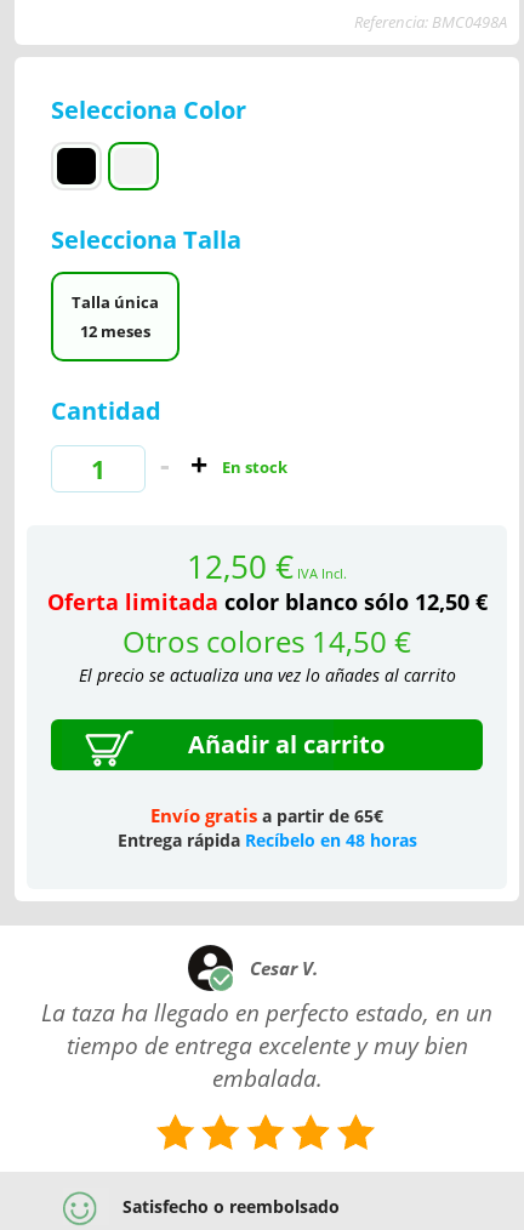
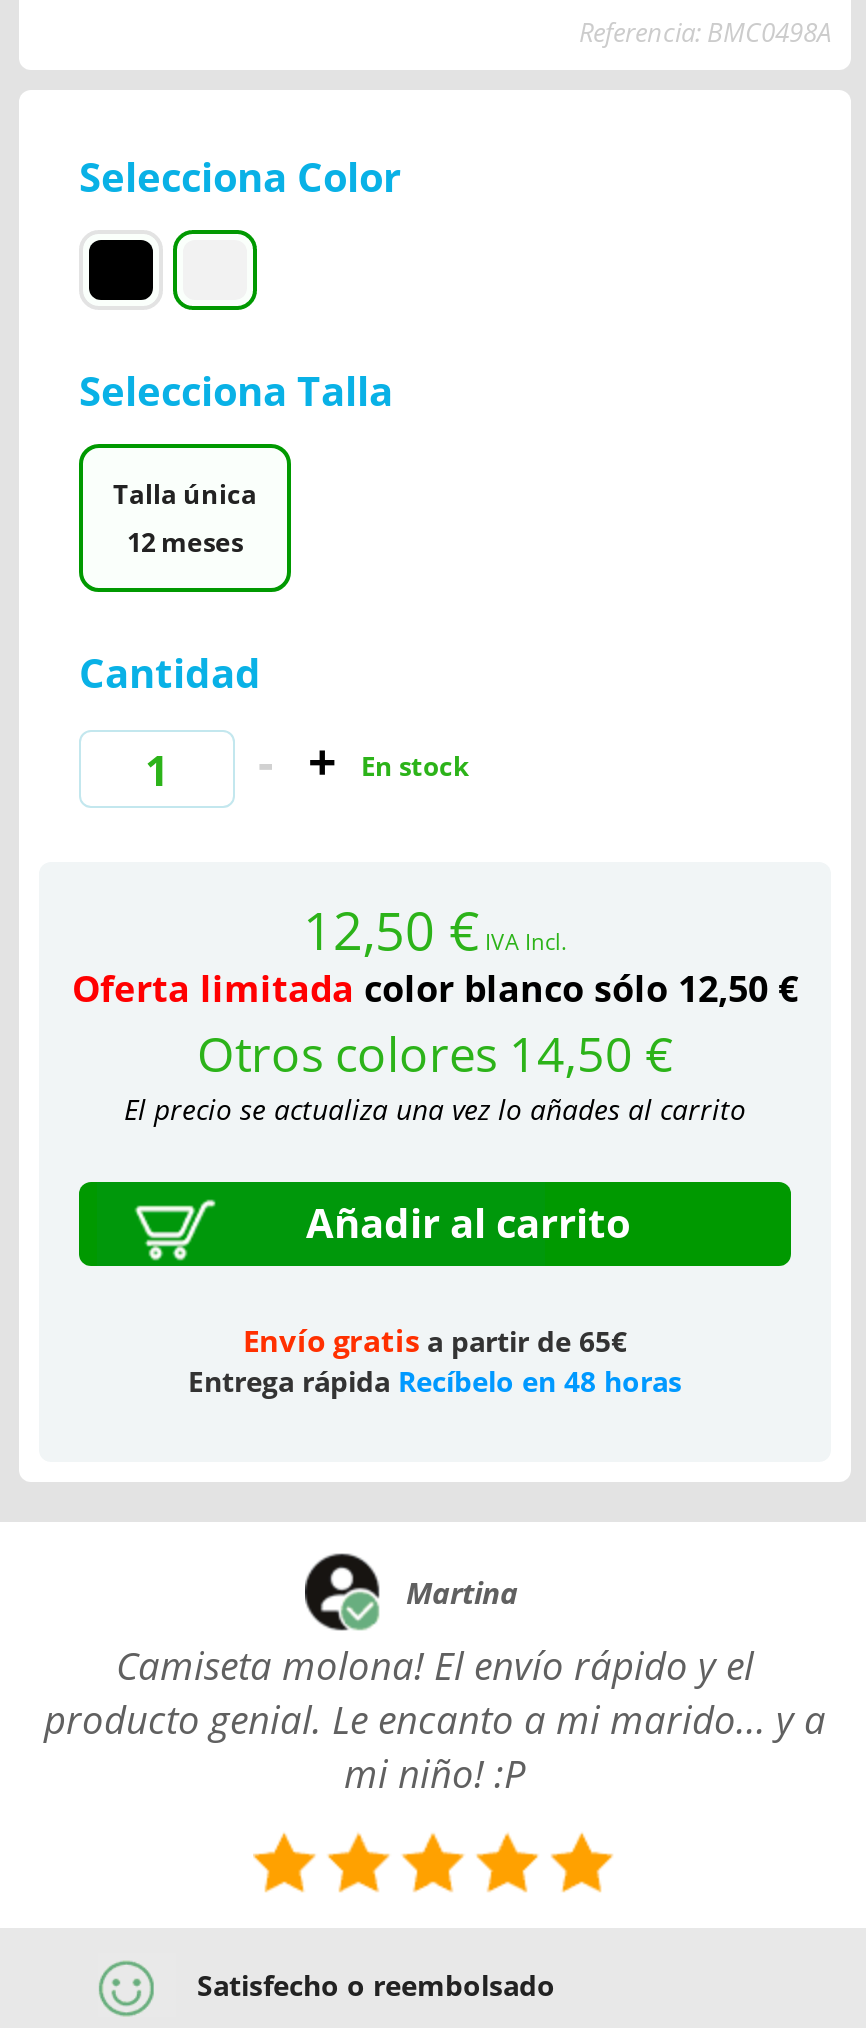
[249,956,317,980] Cesar V. -> [406,1572,518,1612] Martina
[41,997,492,1094] La taza ha llegado en perfecto estado, en un | tiempo de entrega excelente y muy bien | embalada. -> [44,1640,826,1800] Camiseta molona! El envío rápido y el | producto genial. Le encanto a mi marido... y a | mi niño! :P

